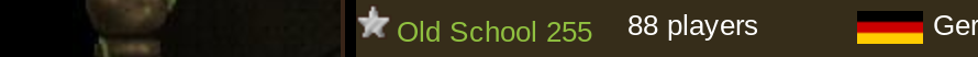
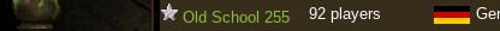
[397,9,759,48] Old School 255 88 players -> [182,5,380,26] Old School 255 92 players

